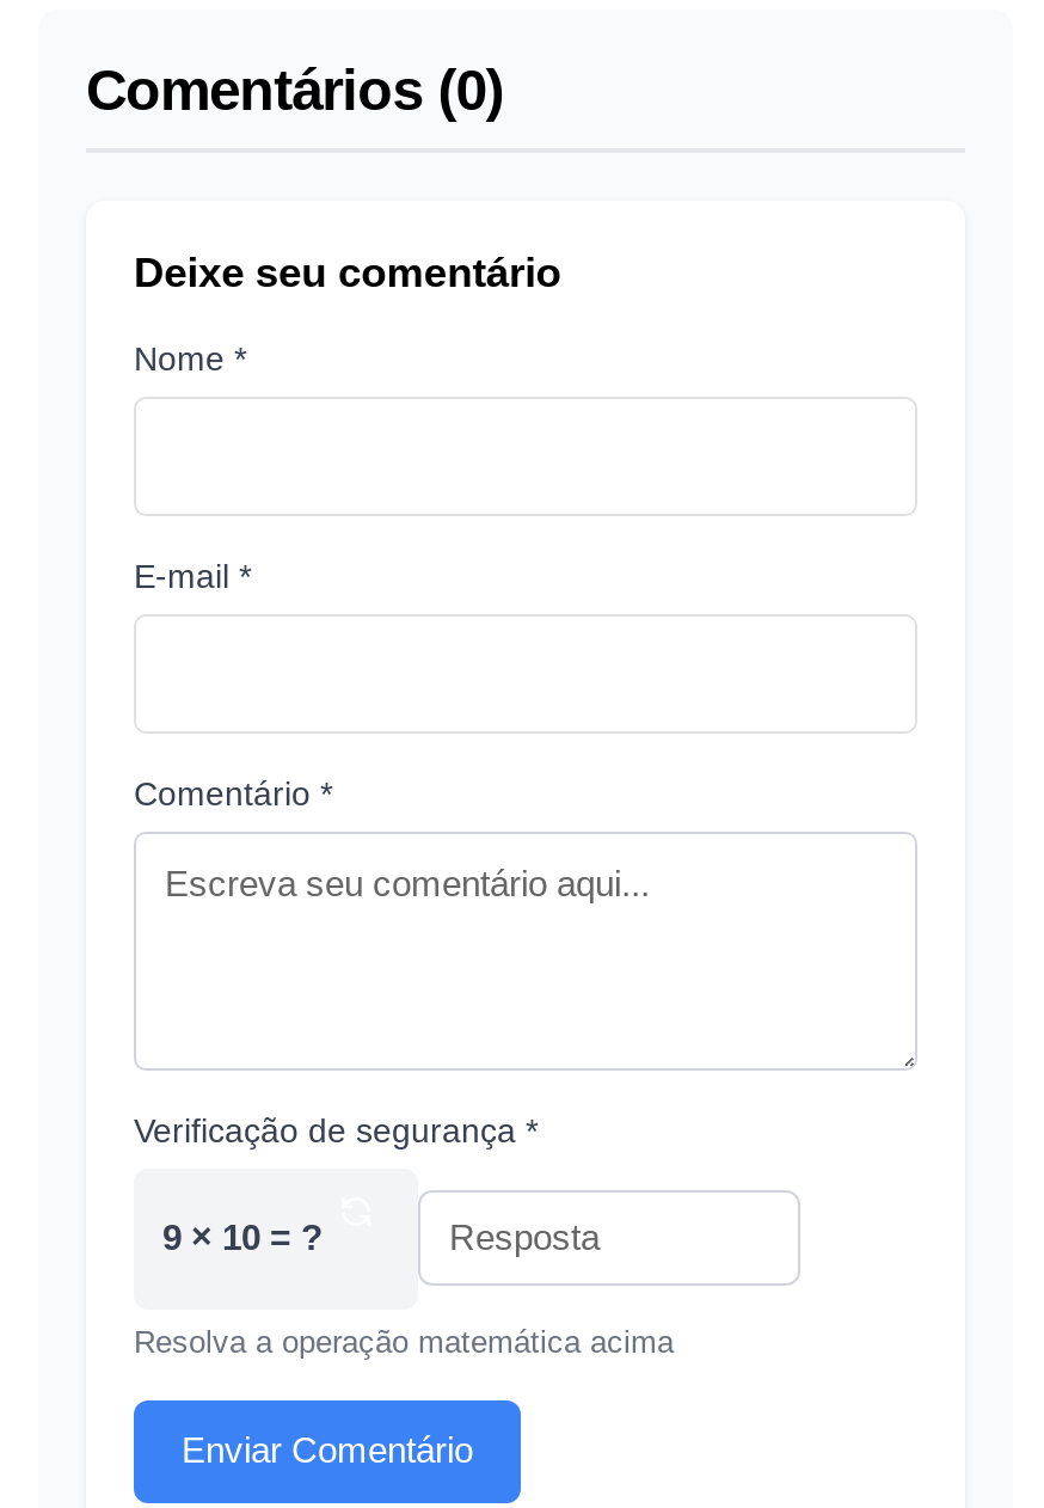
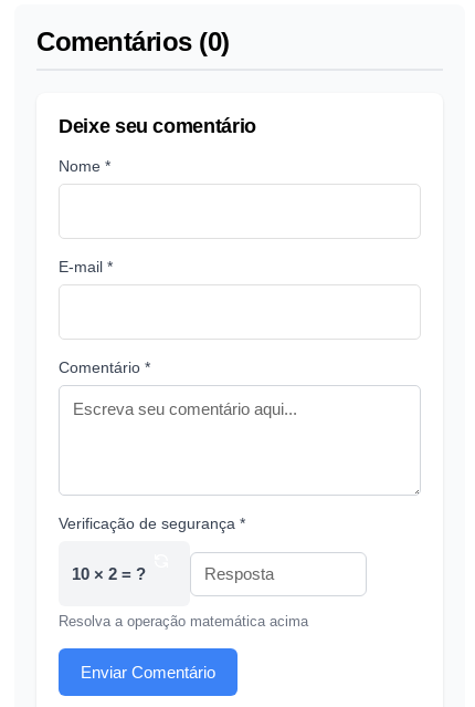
[162,1217,323,1258] 9 × 10 = ? -> [72,564,146,583] 10 × 2 = ?

